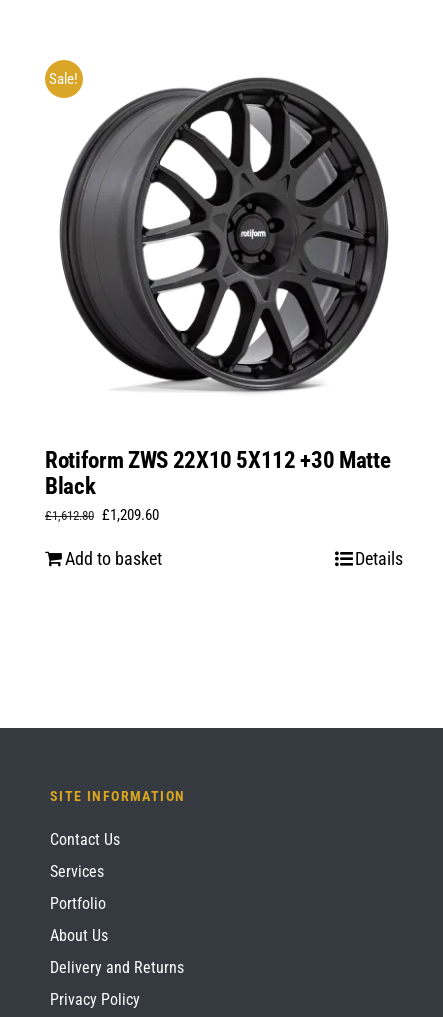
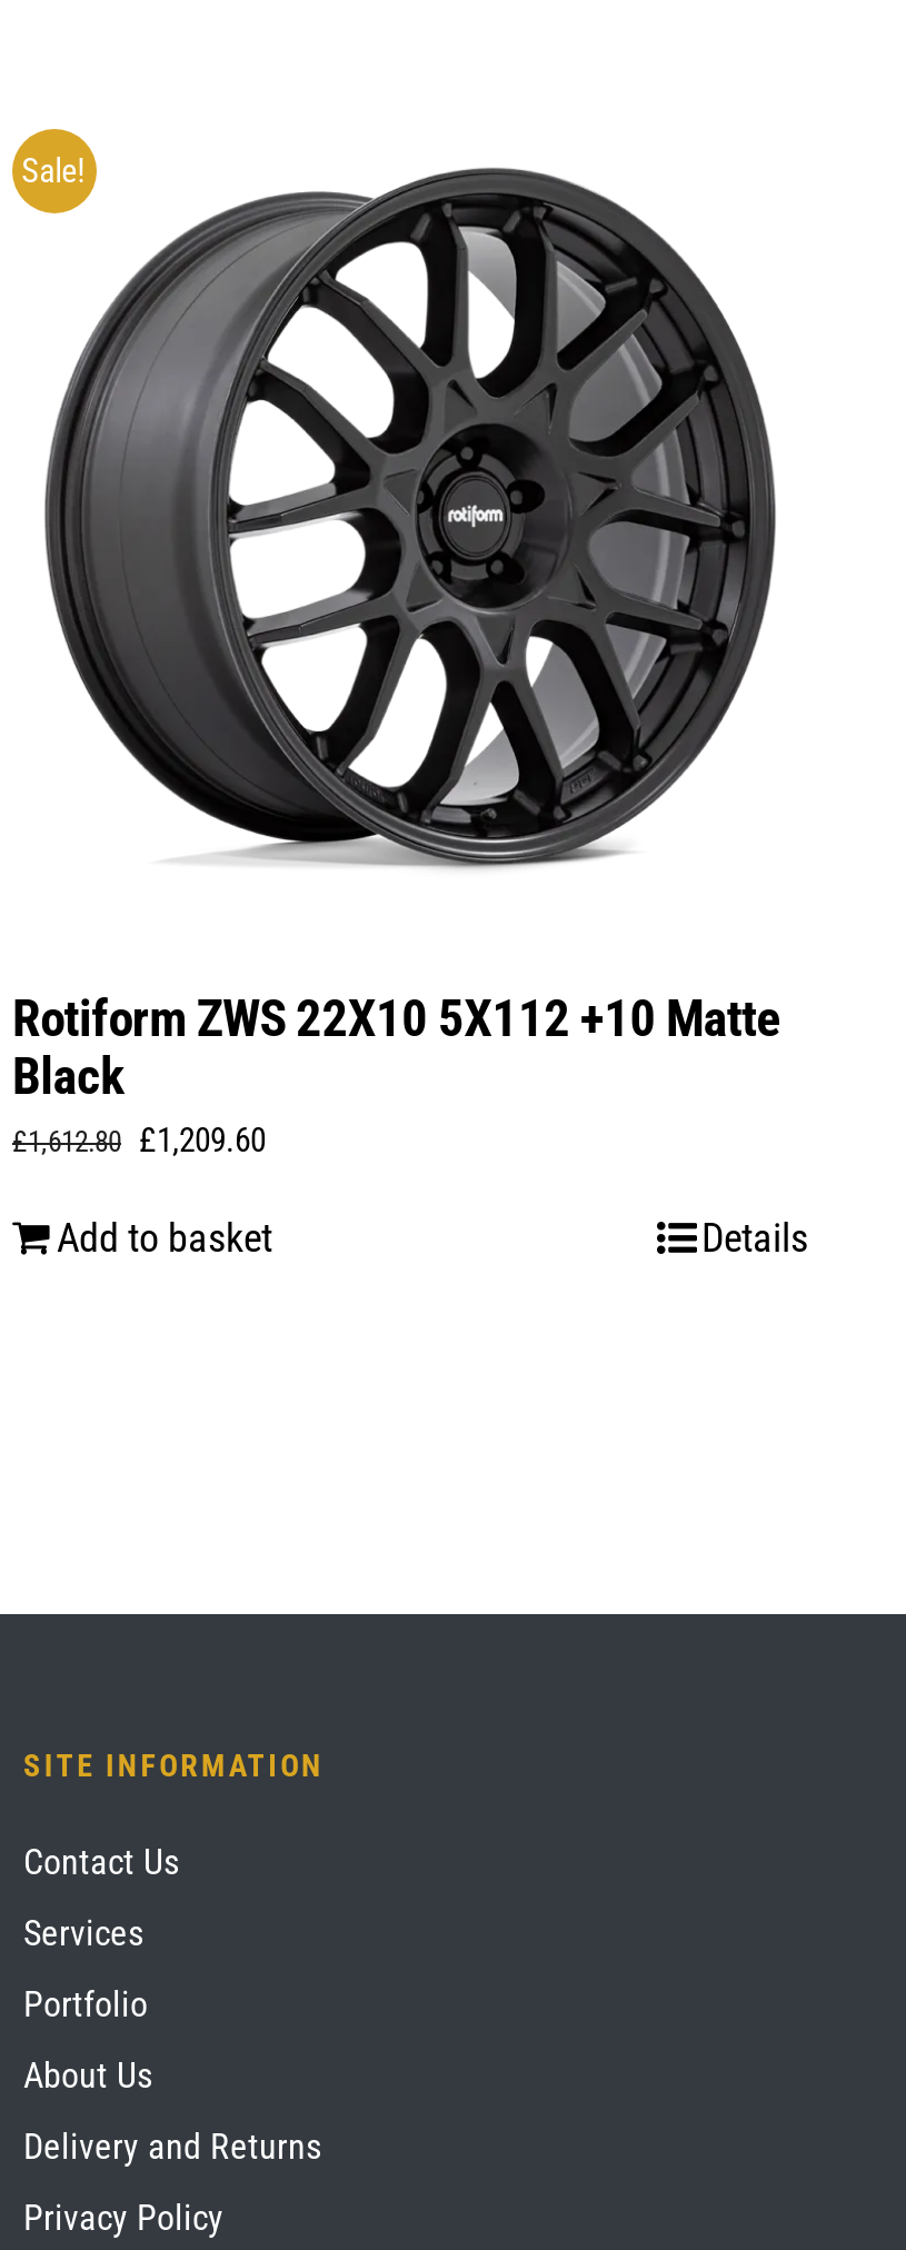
[45,447,390,474] Rotiform ZWS 22X10 5X112 +30 Matte -> [12,989,780,1049] Rotiform ZWS 22X10 5X112 +10 Matte

